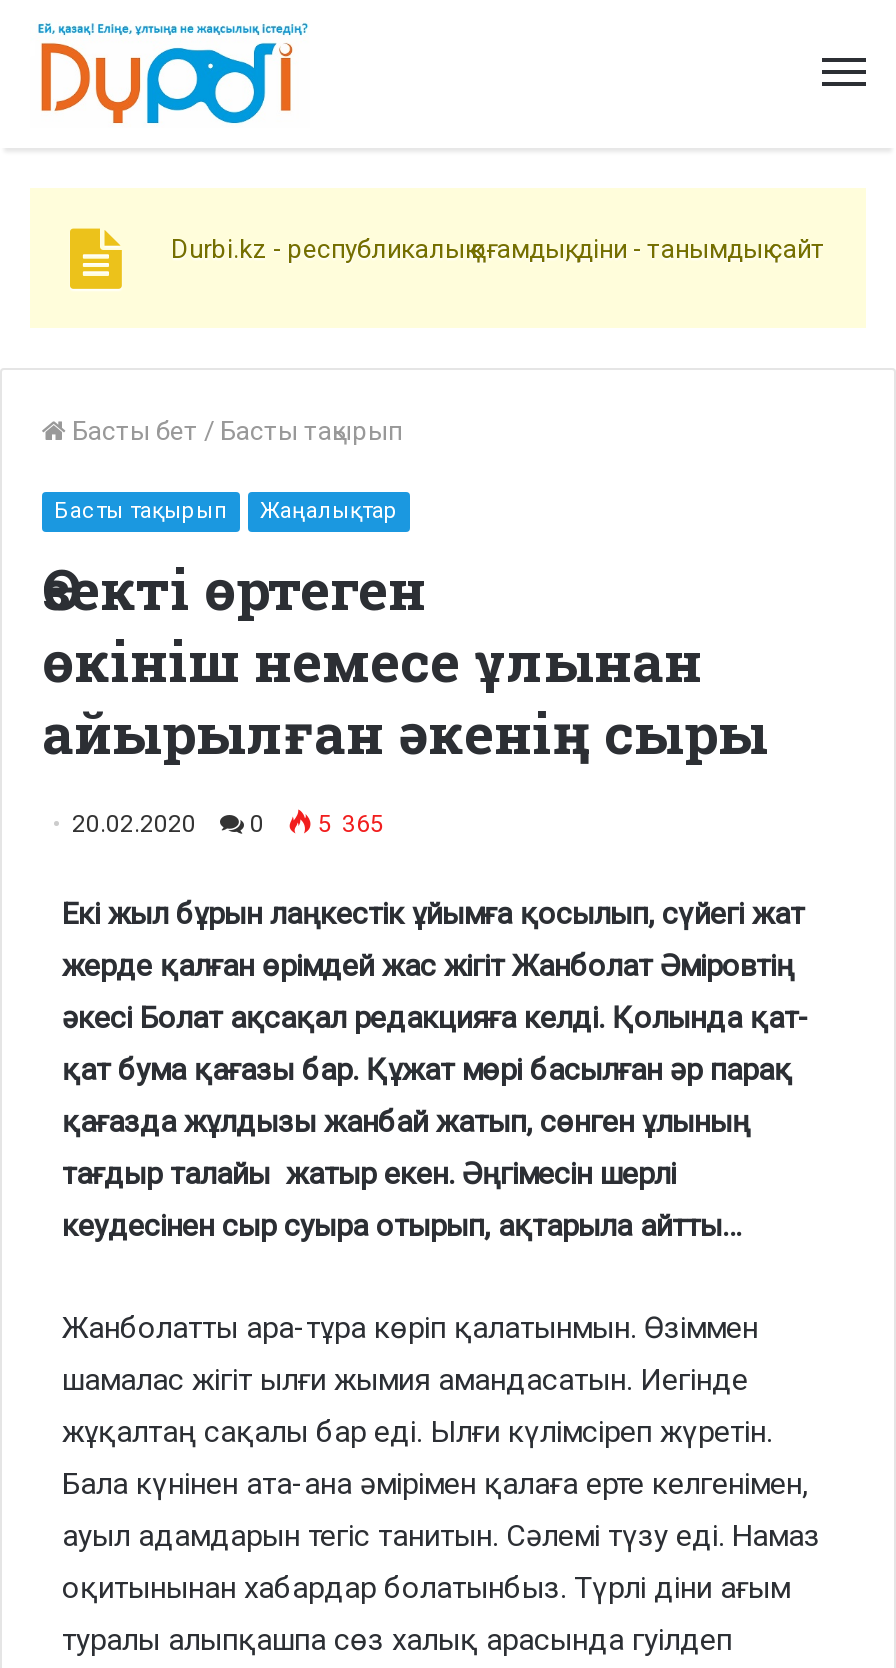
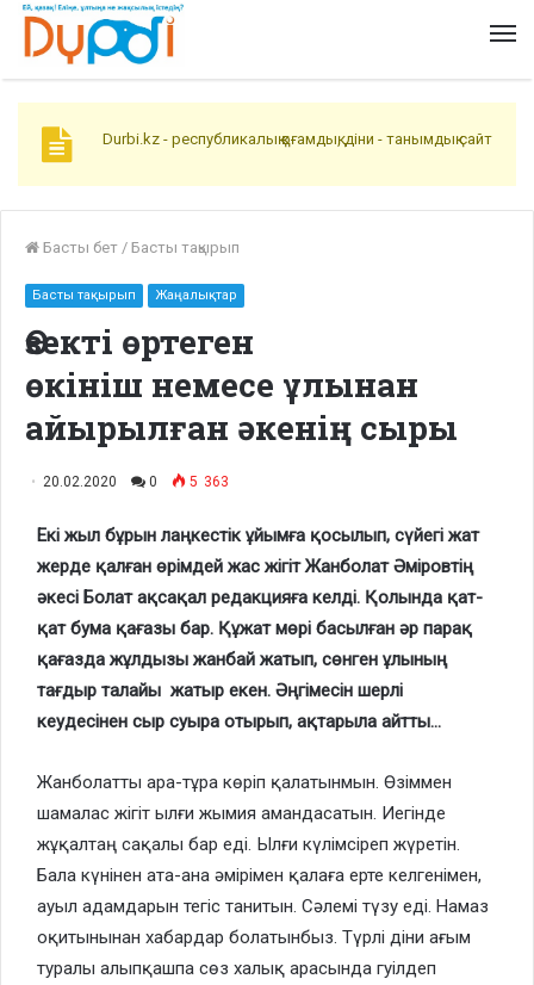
[72,809,384,837] 20.02.2020 0 5 365 -> [43,473,229,490] 20.02.2020 0 5 363

